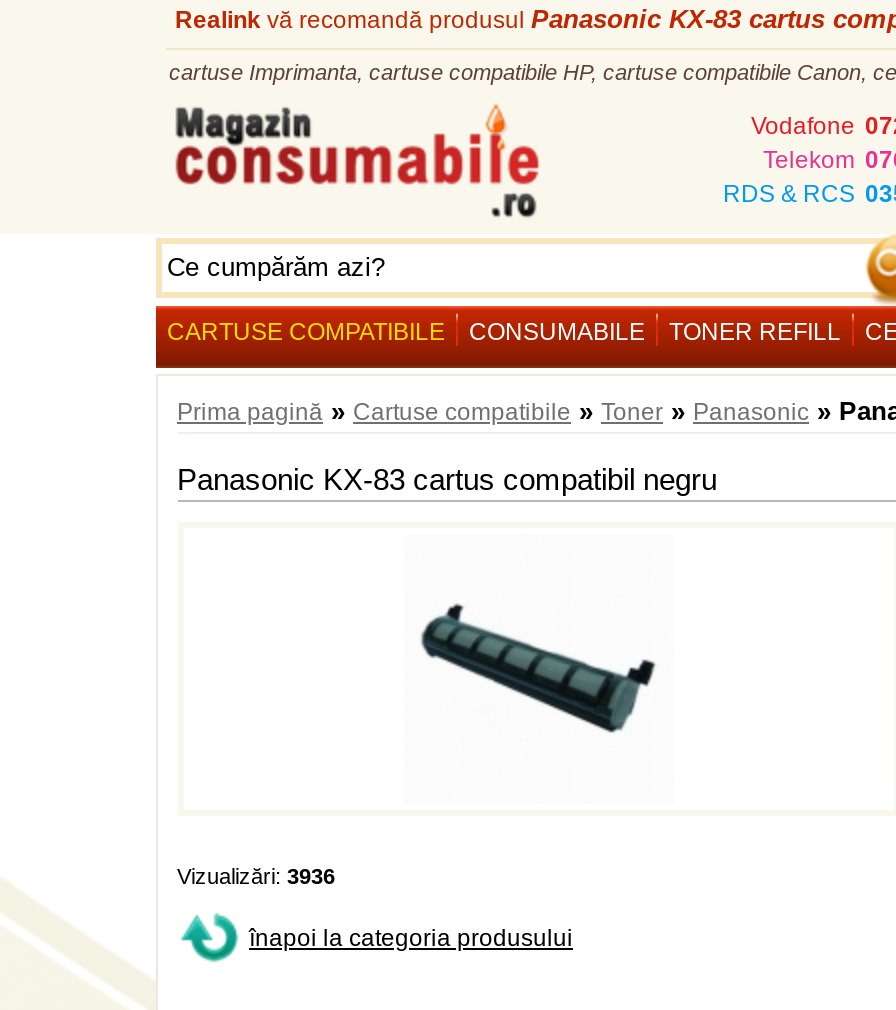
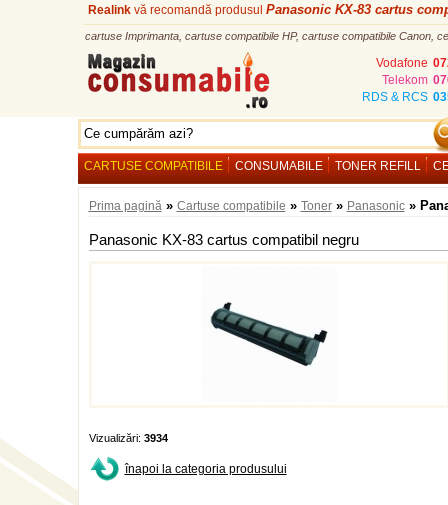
[177,864,335,888] Vizualizări: 3936 -> [88,432,167,444] Vizualizări: 3934

